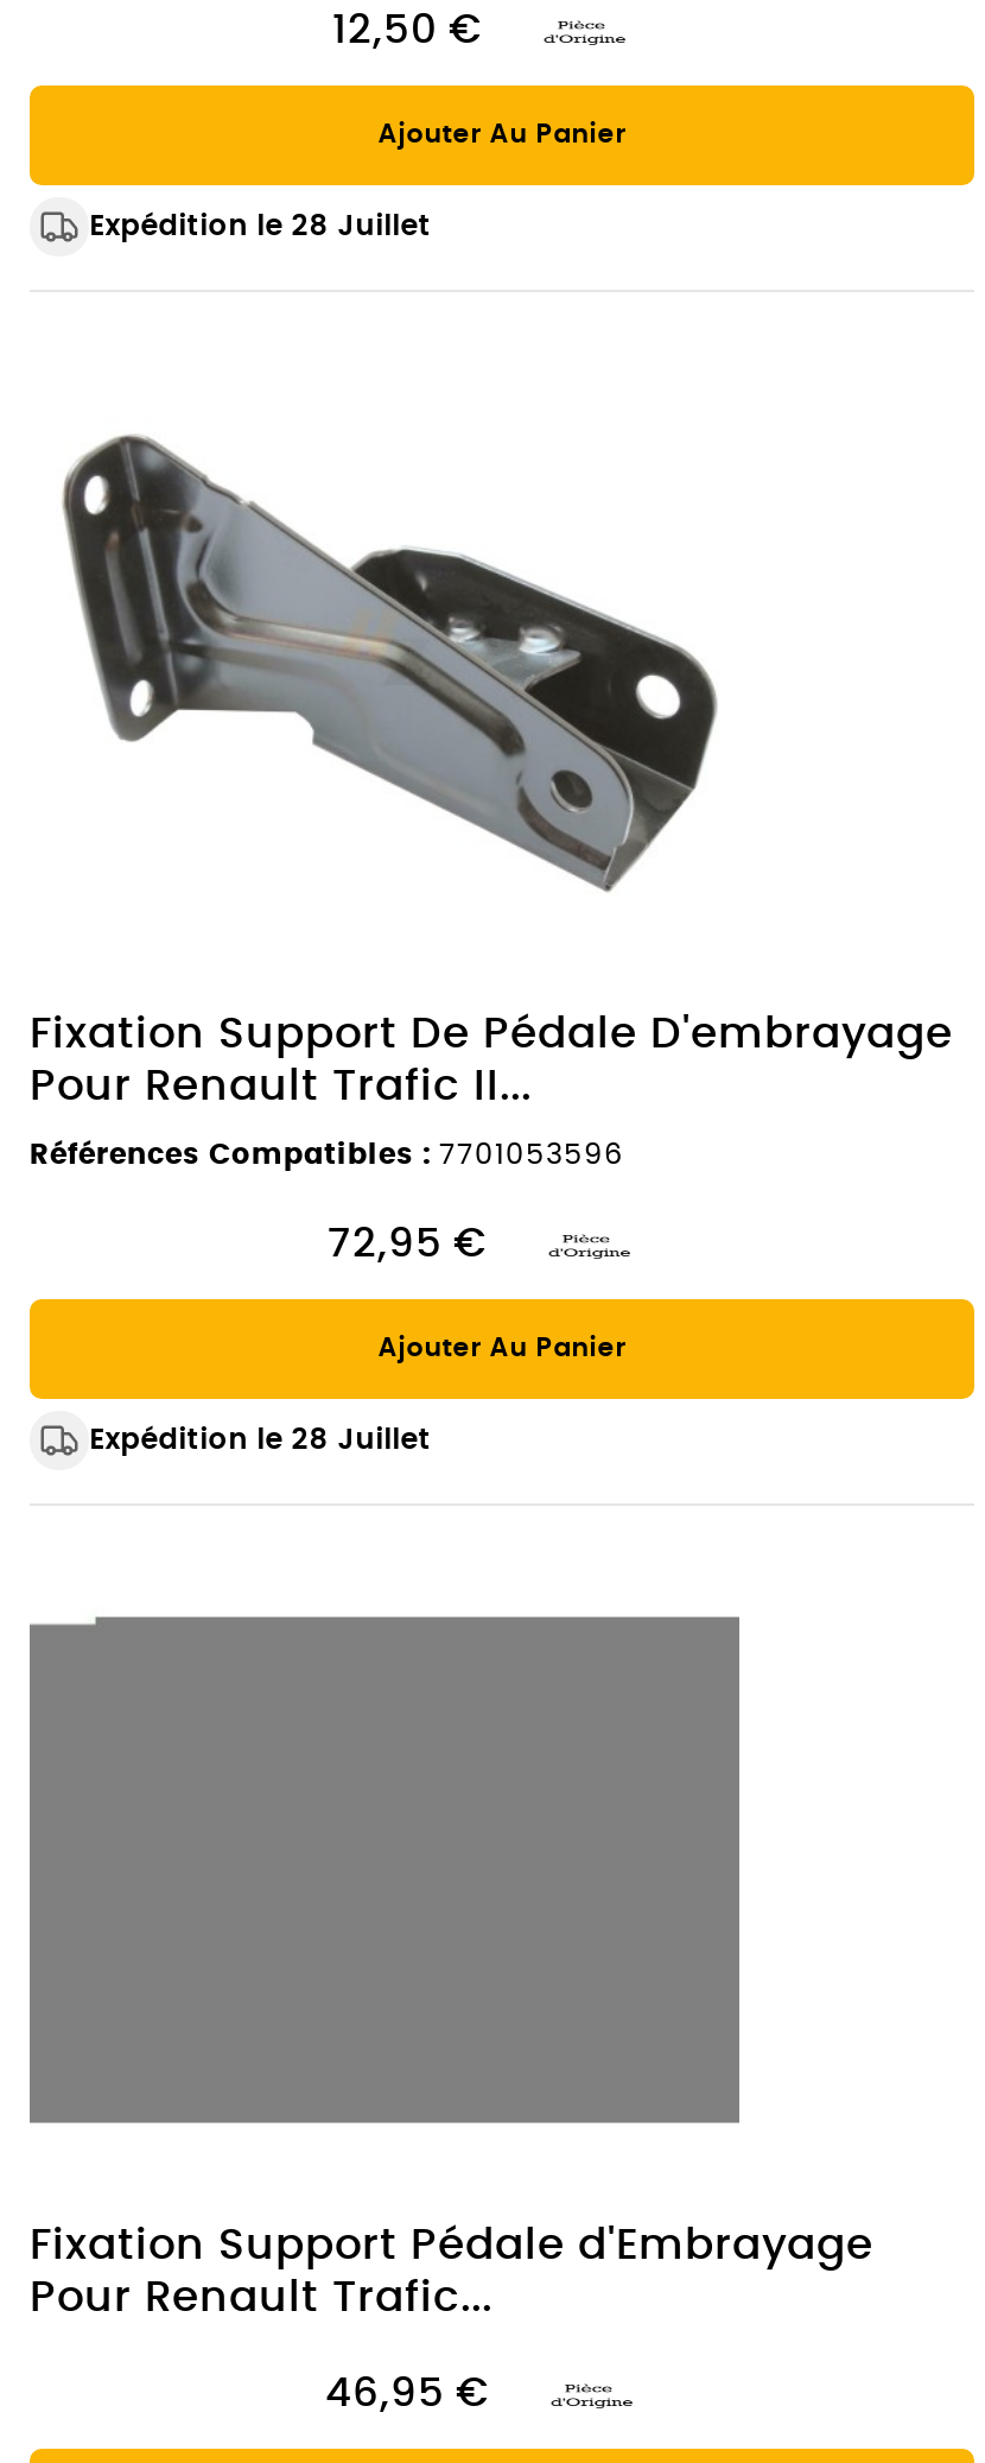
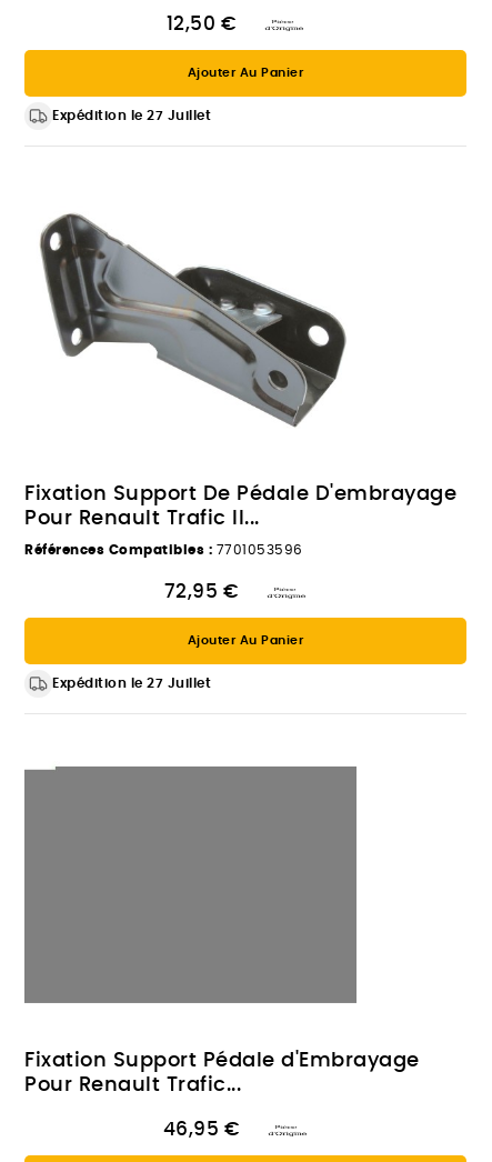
[89,212,431,240] Expédition le 28 Juillet -> [52,109,211,122] Expédition le 27 Juillet
[89,1424,431,1452] Expédition le 28 Juillet -> [52,676,211,689] Expédition le 27 Juillet

